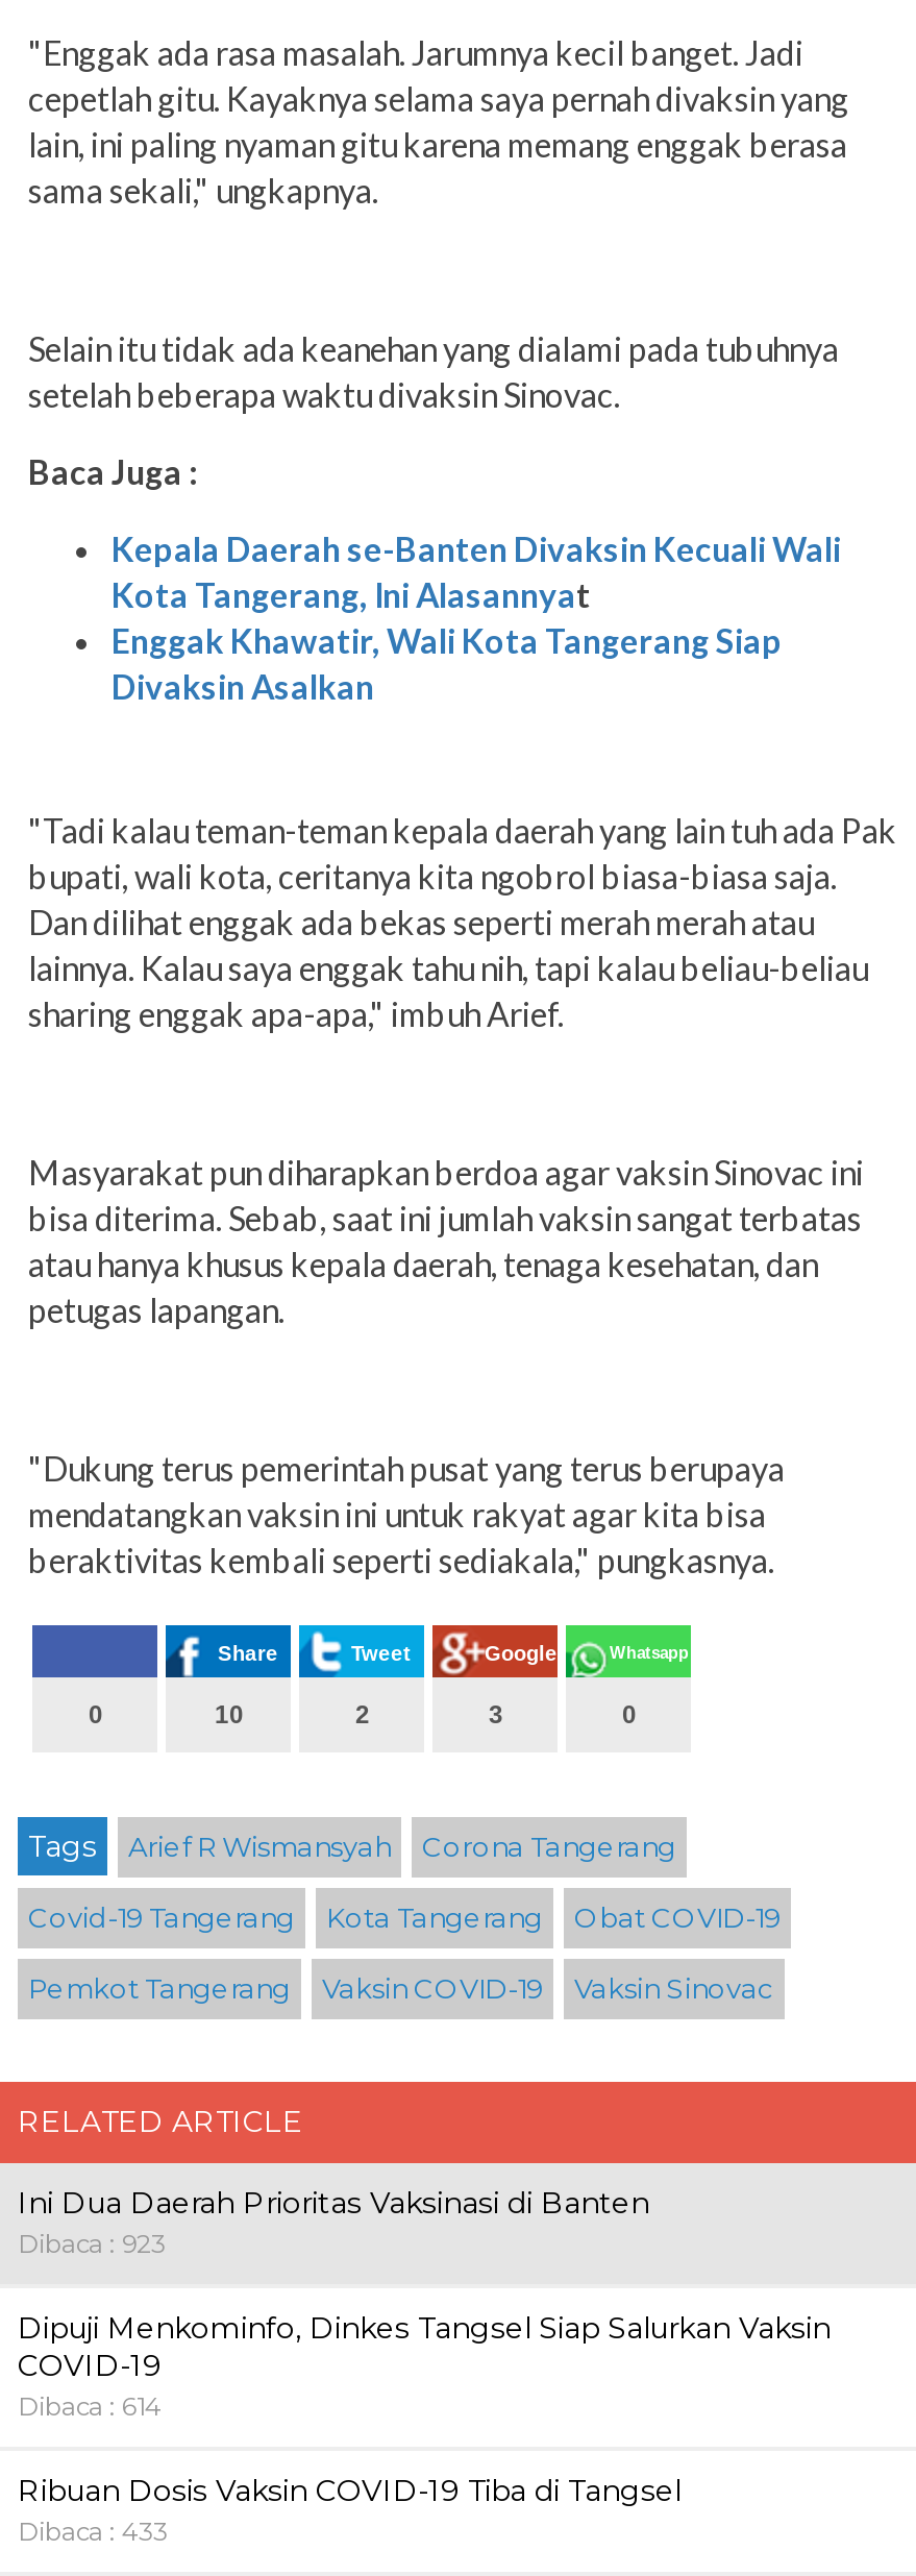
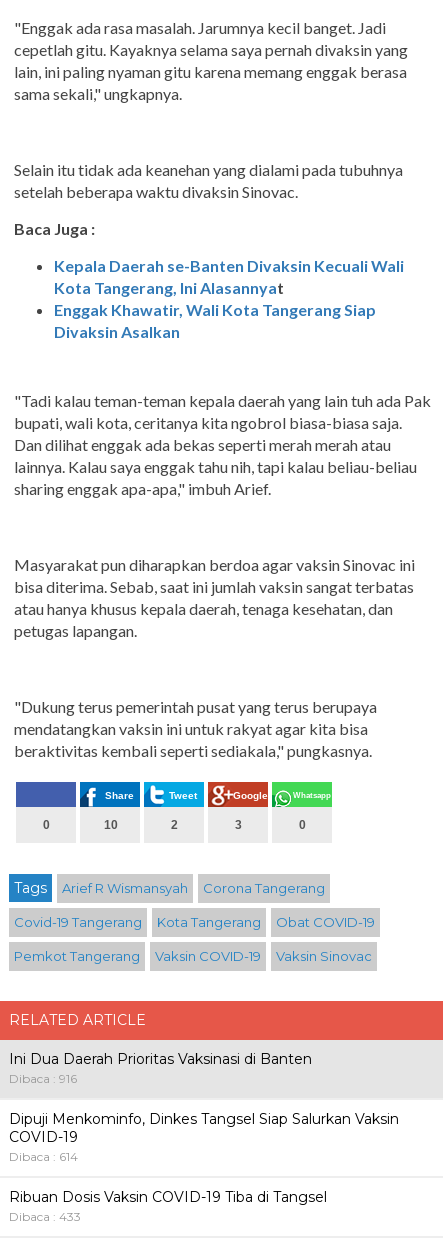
[18,2227,166,2258] Dibaca : 923 -> [9,1071,77,1086] Dibaca : 916

